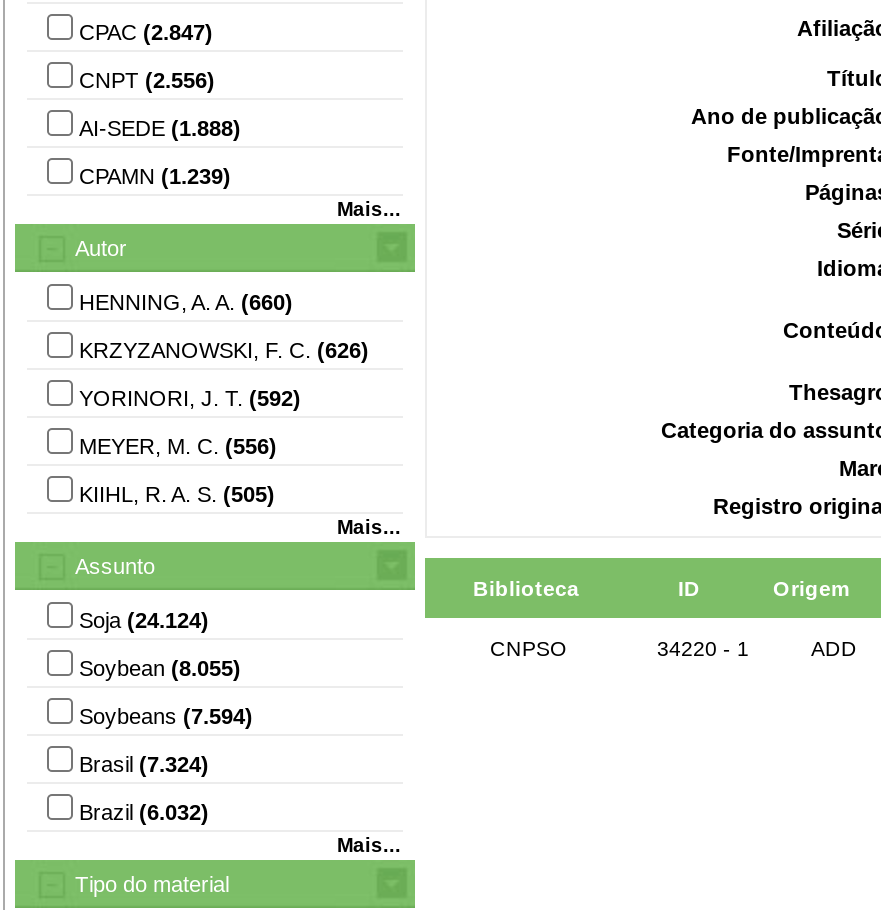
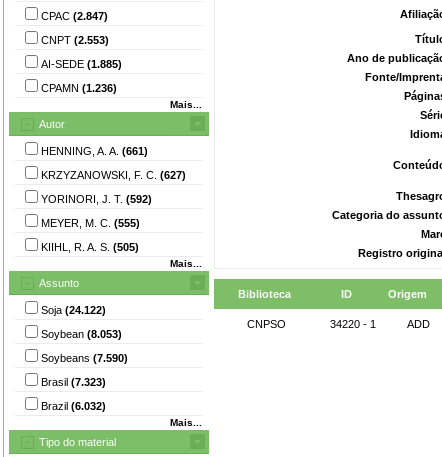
[79,67,215,91] CNPT (2.556) -> [41,33,109,45] CNPT (2.553)
[79,115,241,139] AI-SEDE (1.888) -> [41,57,122,69] AI-SEDE (1.885)
[79,163,231,187] CPAMN (1.239) -> [41,81,117,93] CPAMN (1.236)
[79,289,293,313] HENNING, A. A. (660) -> [41,144,148,156] HENNING, A. A. (661)
[79,337,369,361] KRZYZANOWSKI, F. C. (626) -> [41,168,186,180] KRZYZANOWSKI, F. C. (627)
[79,433,277,457] MEYER, M. C. (556) -> [41,216,140,228] MEYER, M. C. (555)
[79,607,209,631] Soja (24.124) -> [41,303,106,315] Soja (24.122)
[79,655,241,679] Soybean (8.055) -> [41,327,122,339] Soybean (8.053)
[79,703,253,727] Soybeans (7.594) -> [41,351,128,363] Soybeans (7.590)
[79,751,209,775] Brasil (7.324) -> [41,375,106,387] Brasil (7.323)

